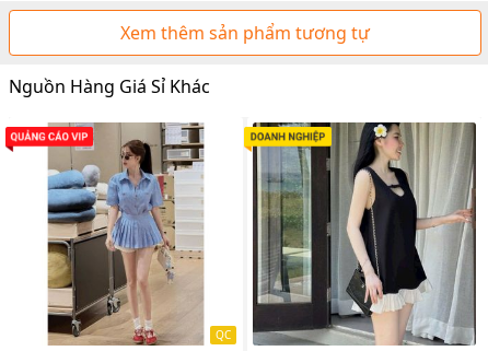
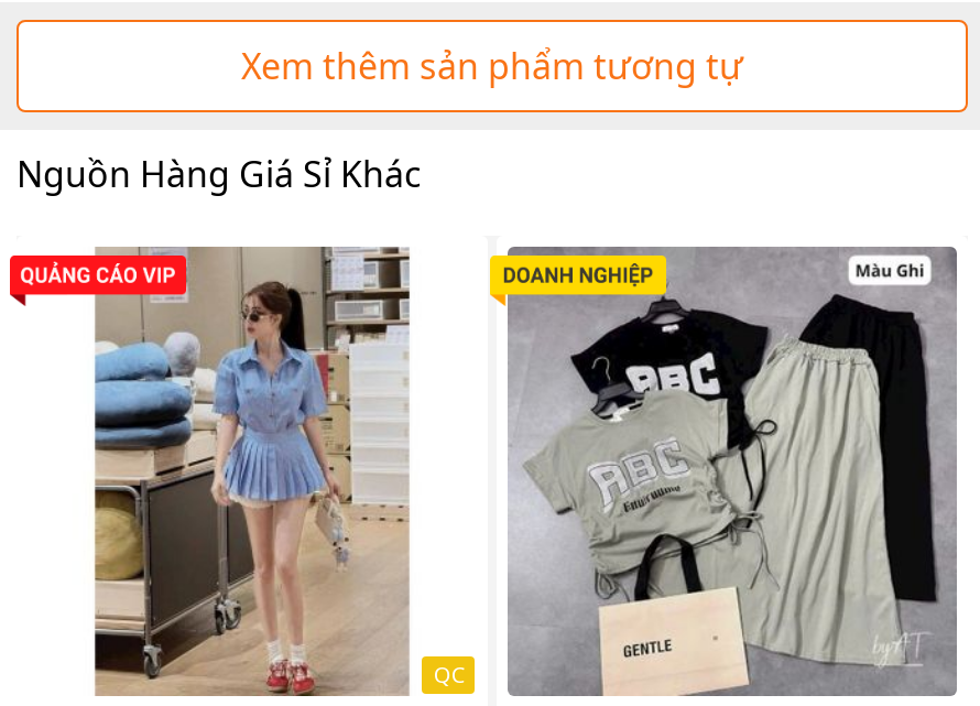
[252,121,476,346] [image] -> [508,247,957,696] [image]

